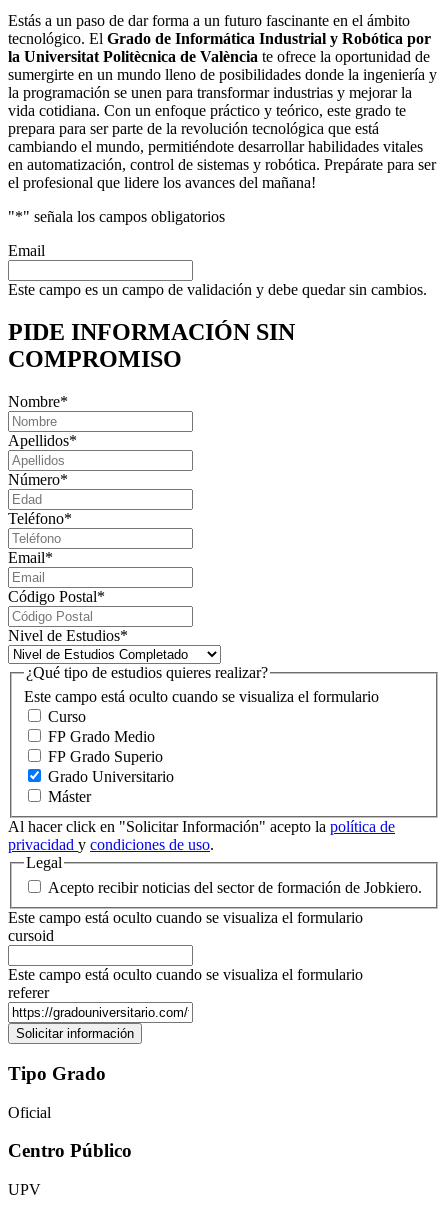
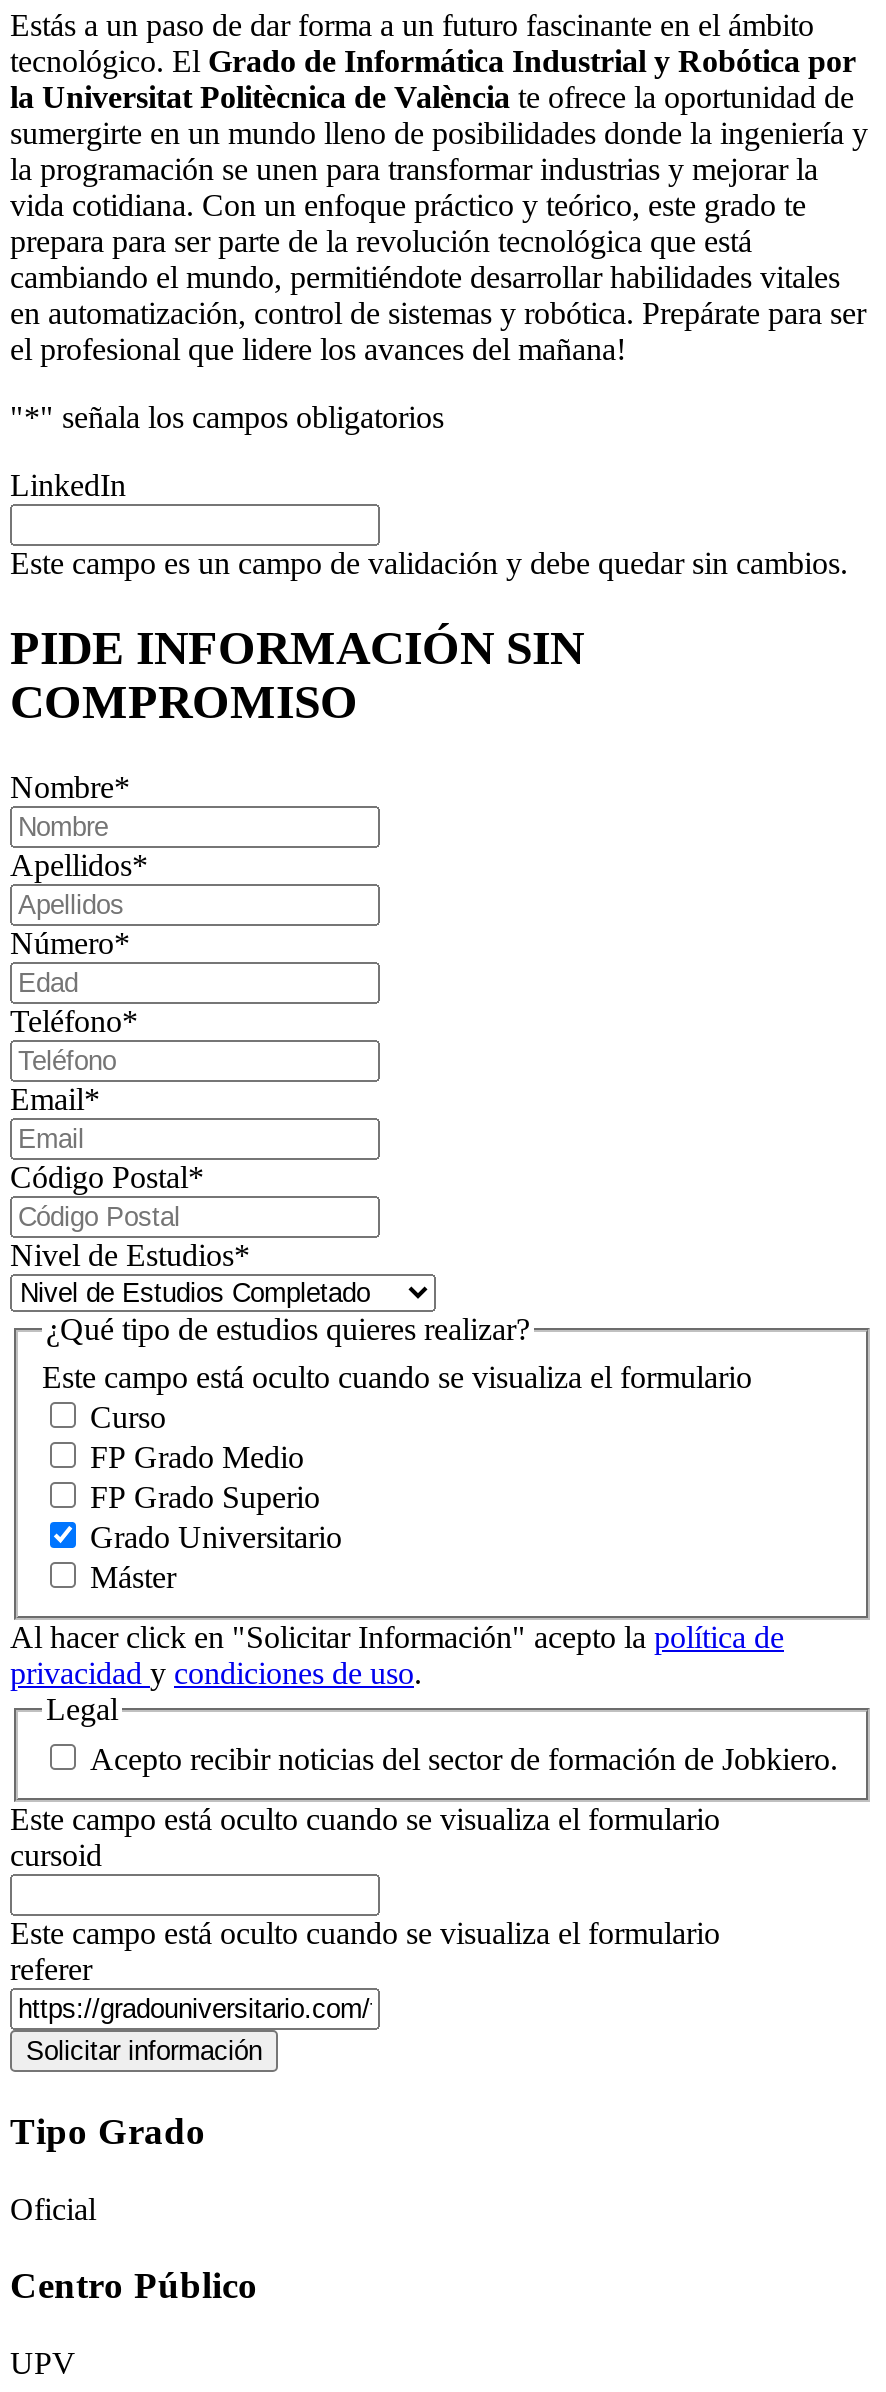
[8,242,45,259] Email -> [10,468,126,502] LinkedIn

